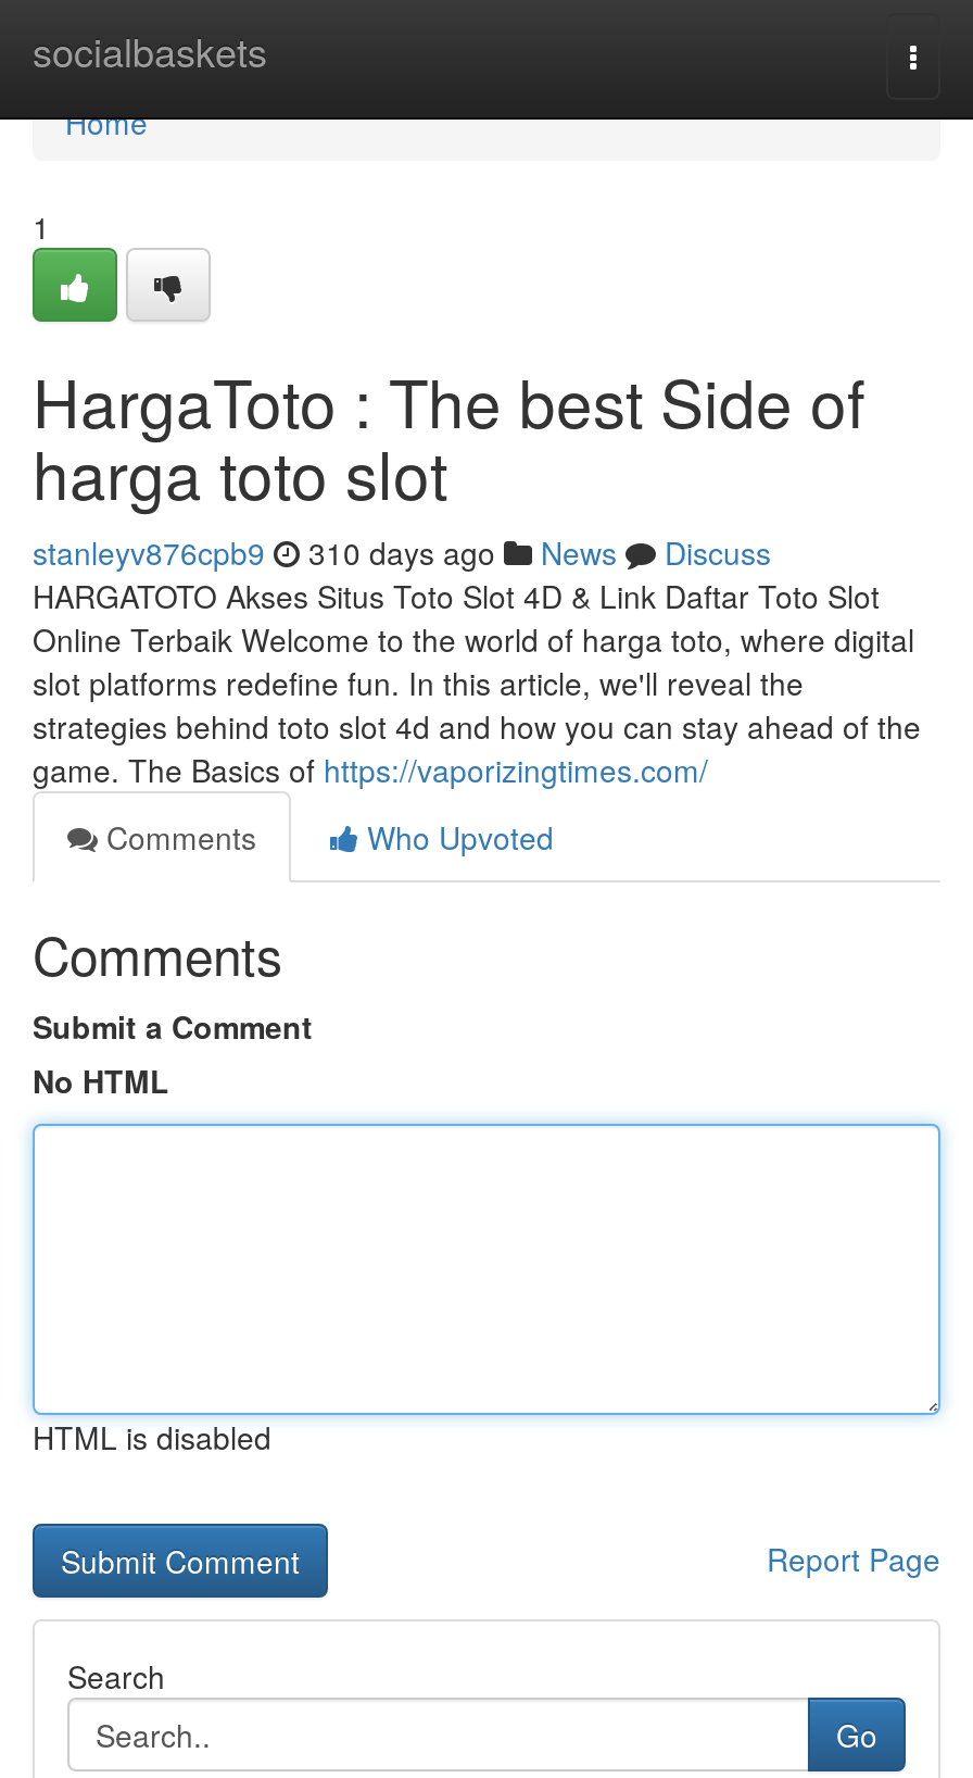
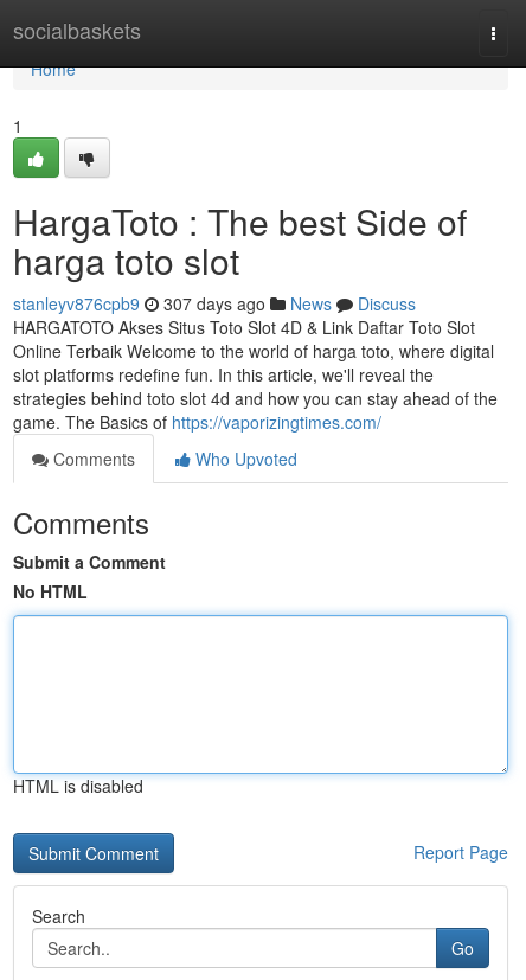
[33,530,771,574] stanleyv876cpb9 310 days ago News Discuss -> [13,292,416,315] stanleyv876cpb9 307 days ago News Discuss

